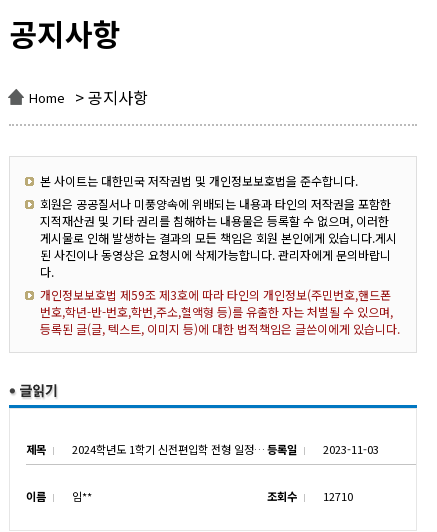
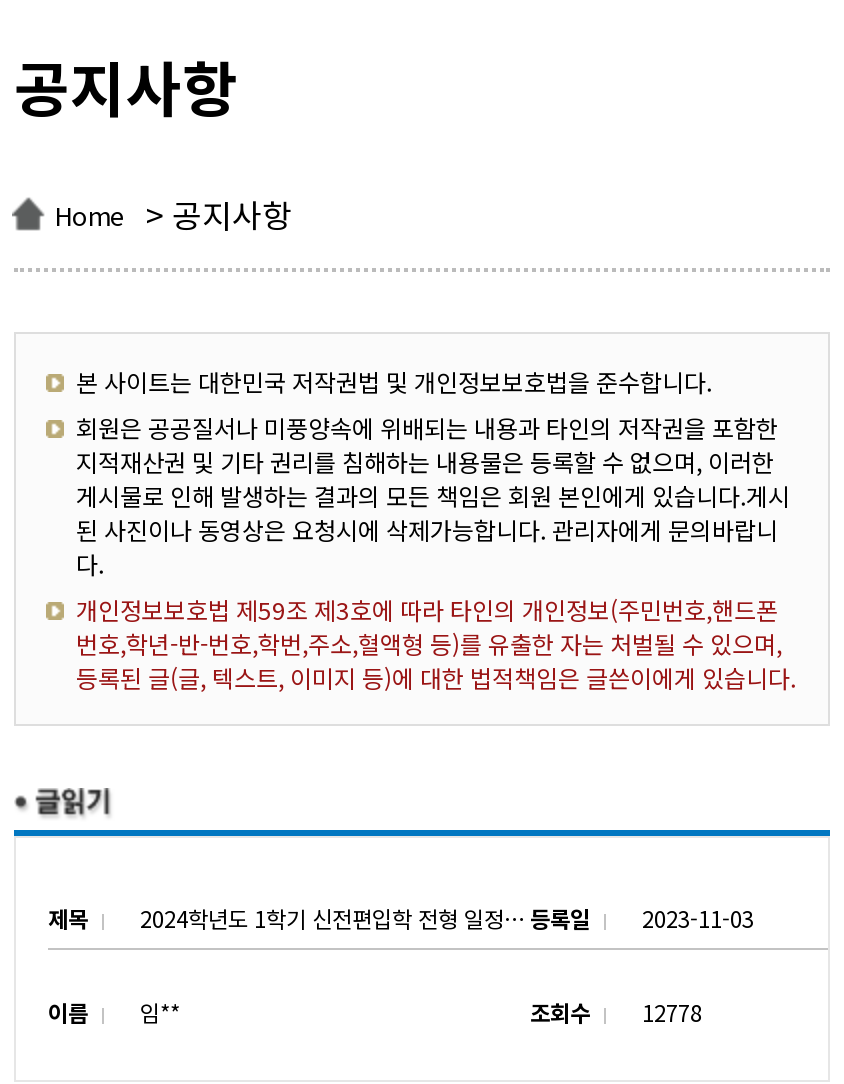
[267,488,353,504] 조회수 12710 -> [530,996,702,1028] 조회수 12778

